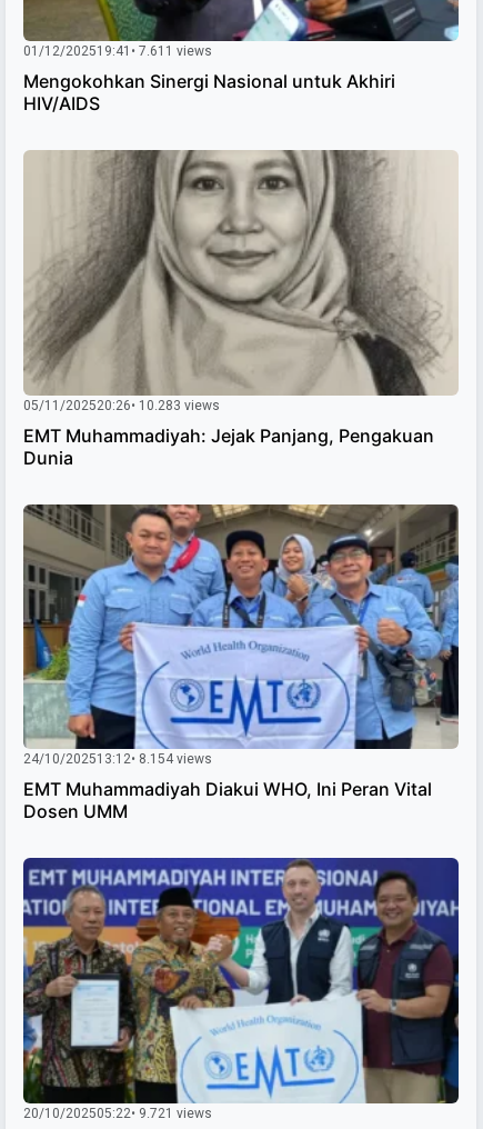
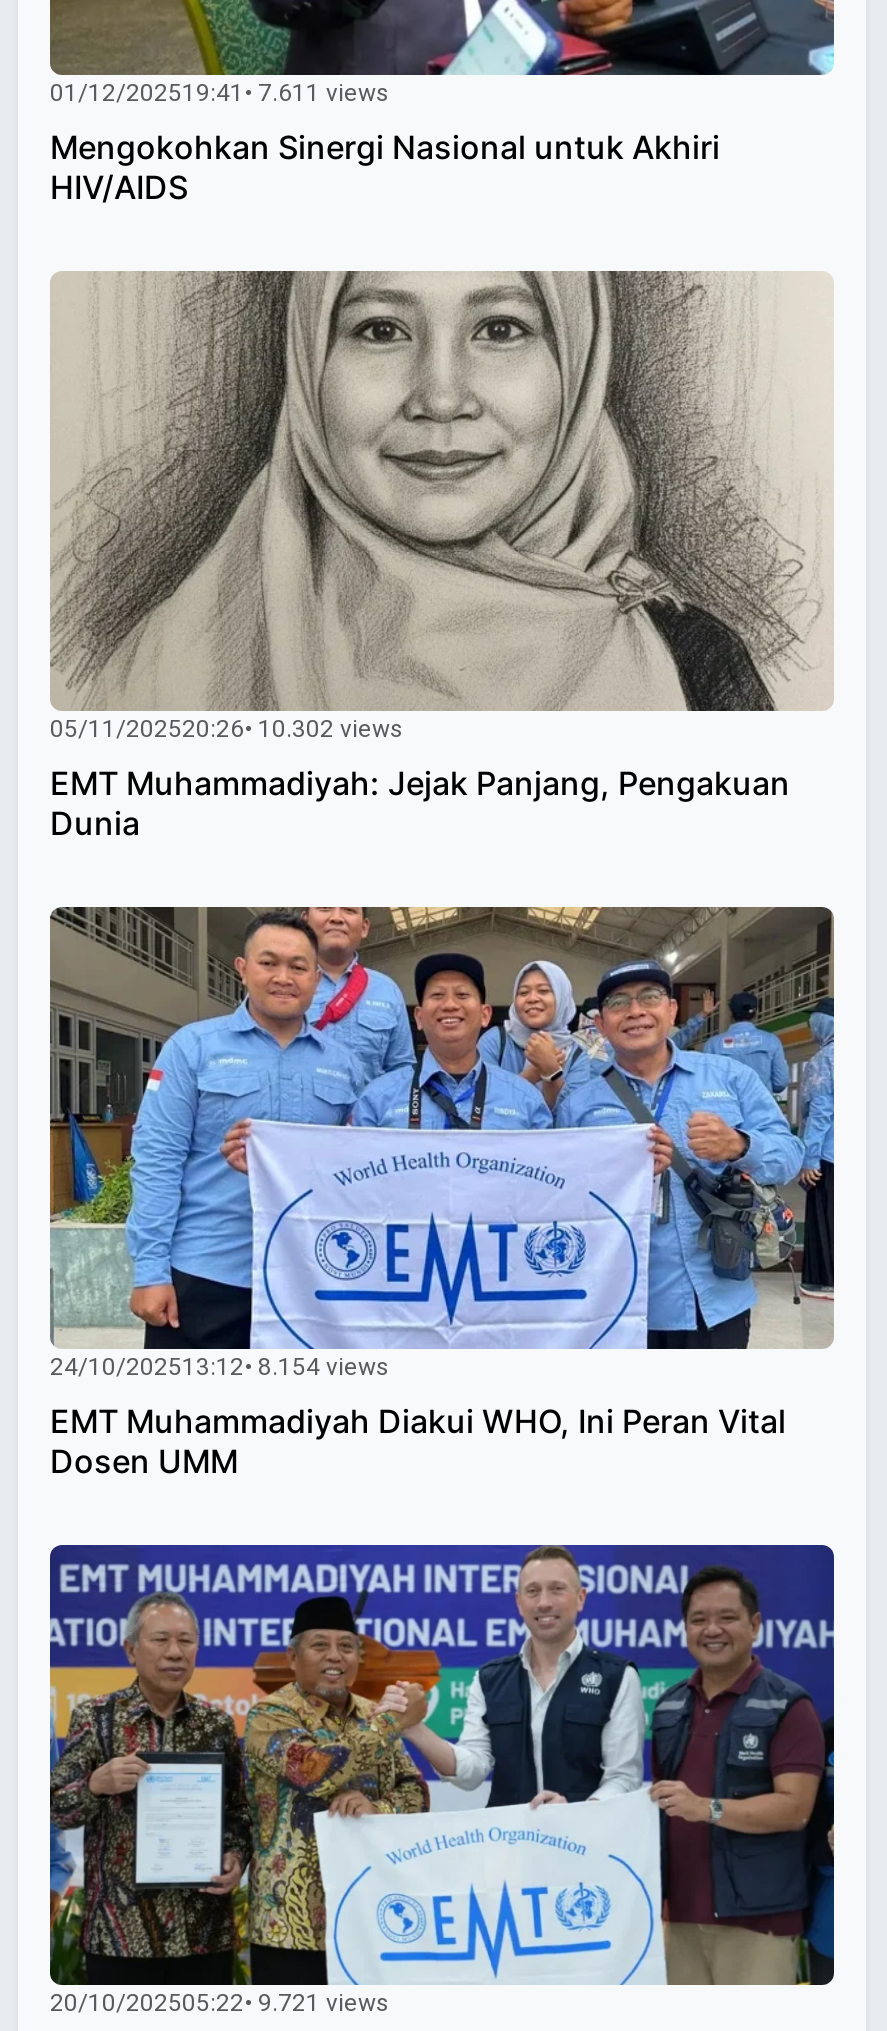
[23,395,220,415] 05/11/202520:26• 10.283 views -> [50,712,404,748] 05/11/202520:26• 10.302 views

